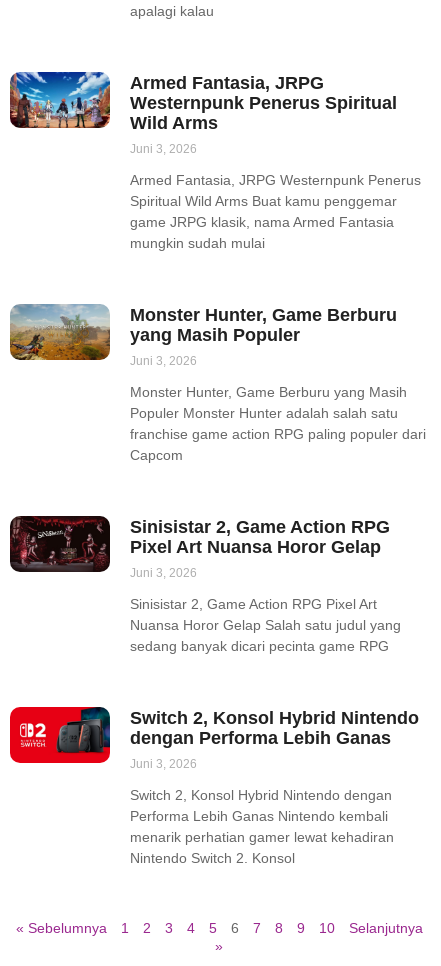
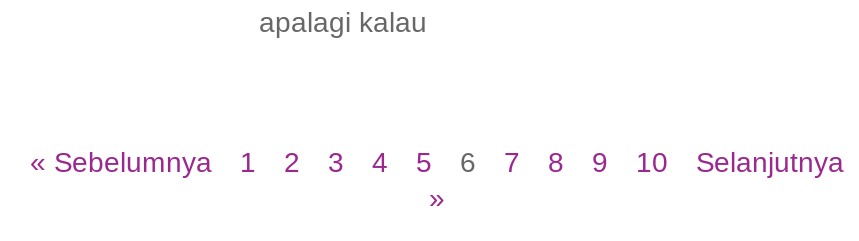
[9,71,421,251] [image] | Armed Fantasia, JRPG | Westernpunk Penerus Spiritual | Wild Arms | Juni 3, 2026 | Armed Fantasia, JRPG Westernpunk Penerus | Spiritual Wild Arms Buat kamu penggemar | game JRPG klasik, nama Armed Fantasia | mungkin sudah mulai -> none
[9,303,426,463] [image] | Monster Hunter, Game Berburu | yang Masih Populer | Juni 3, 2026 | Monster Hunter, Game Berburu yang Masih | Populer Monster Hunter adalah salah satu | franchise game action RPG paling populer dari | Capcom -> none
[9,515,401,654] [image] | Sinisistar 2, Game Action RPG | Pixel Art Nuansa Horor Gelap | Juni 3, 2026 | Sinisistar 2, Game Action RPG Pixel Art | Nuansa Horor Gelap Salah satu judul yang | sedang banyak dicari pecinta game RPG -> none
[9,706,419,866] [image] | Switch 2, Konsol Hybrid Nintendo | dengan Performa Lebih Ganas | Juni 3, 2026 | Switch 2, Konsol Hybrid Nintendo dengan | Performa Lebih Ganas Nintendo kembali | menarik perhatian gamer lewat kehadiran | Nintendo Switch 2. Konsol -> none

